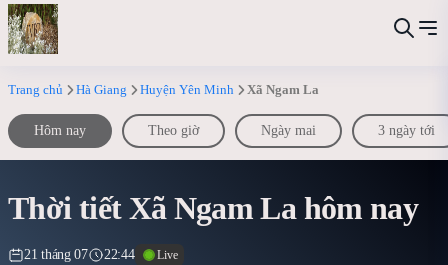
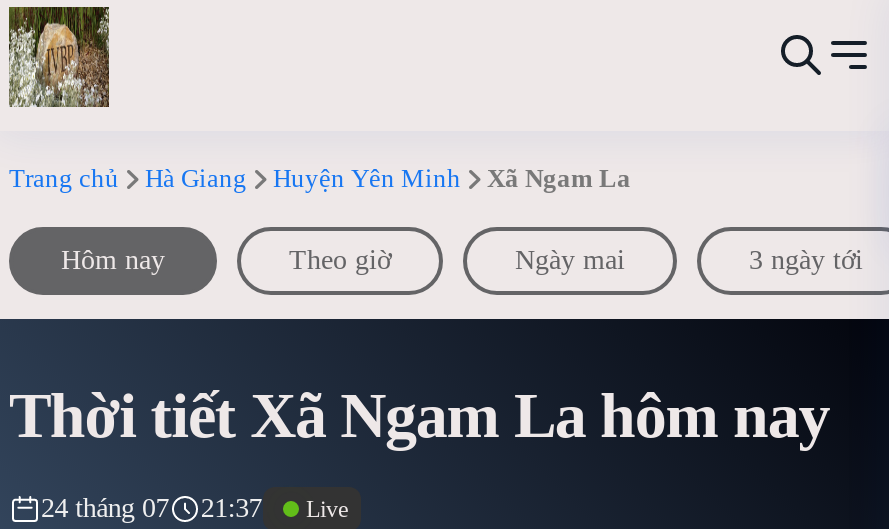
[24,247,88,262] 21 tháng 07 -> [41,493,169,523] 24 tháng 07
[104,247,134,262] 22:44 -> [201,493,262,523] 21:37

